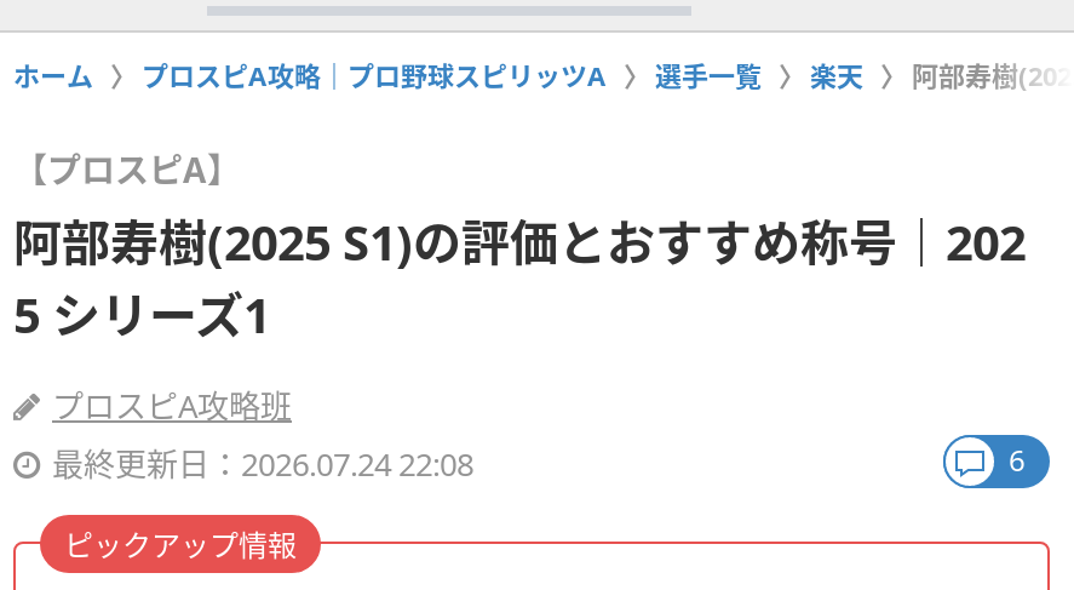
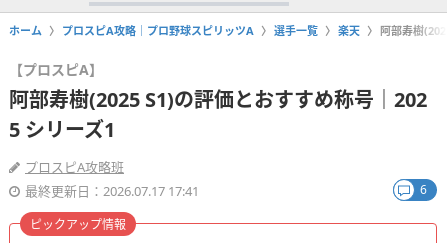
[52,442,473,486] 最終更新日：2026.07.24 22:08 -> [25,182,199,200] 最終更新日：2026.07.17 17:41

